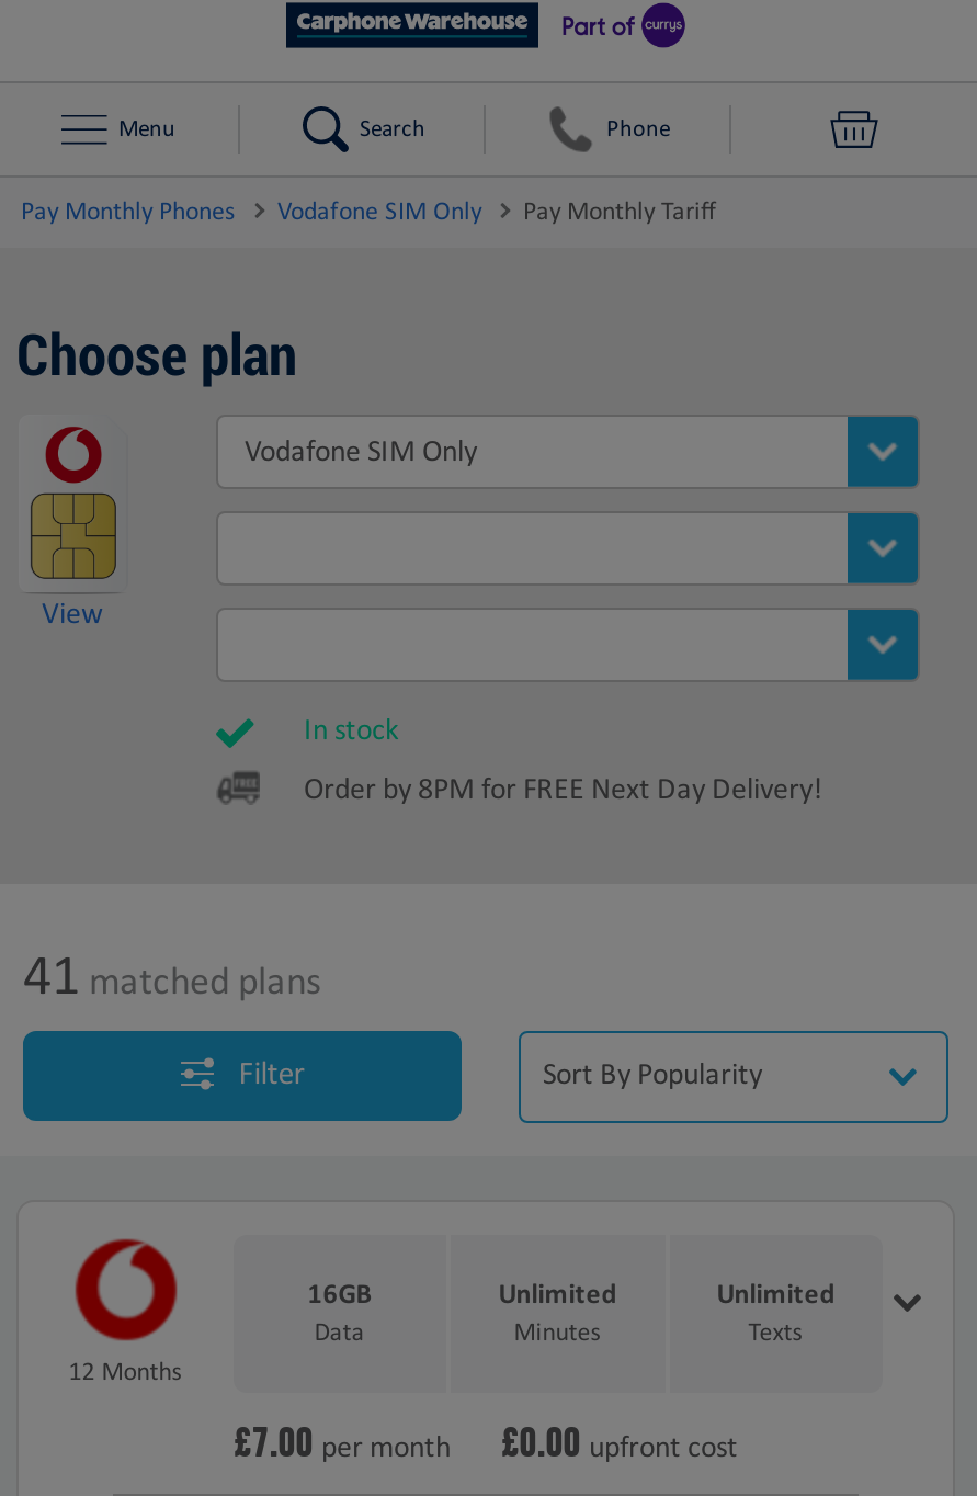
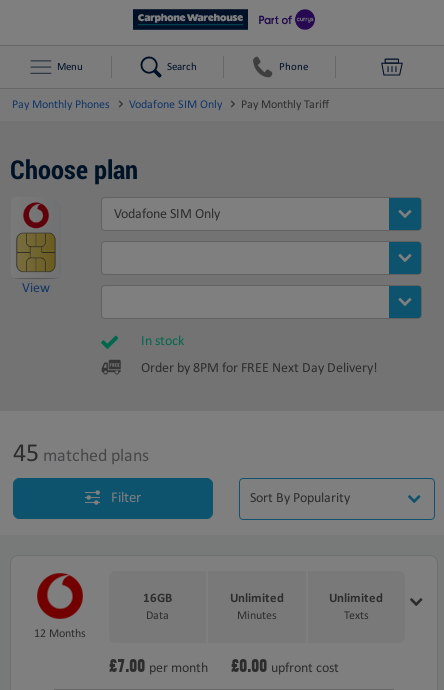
[23,950,321,1009] 41 matched plans -> [13,441,149,468] 45 matched plans

